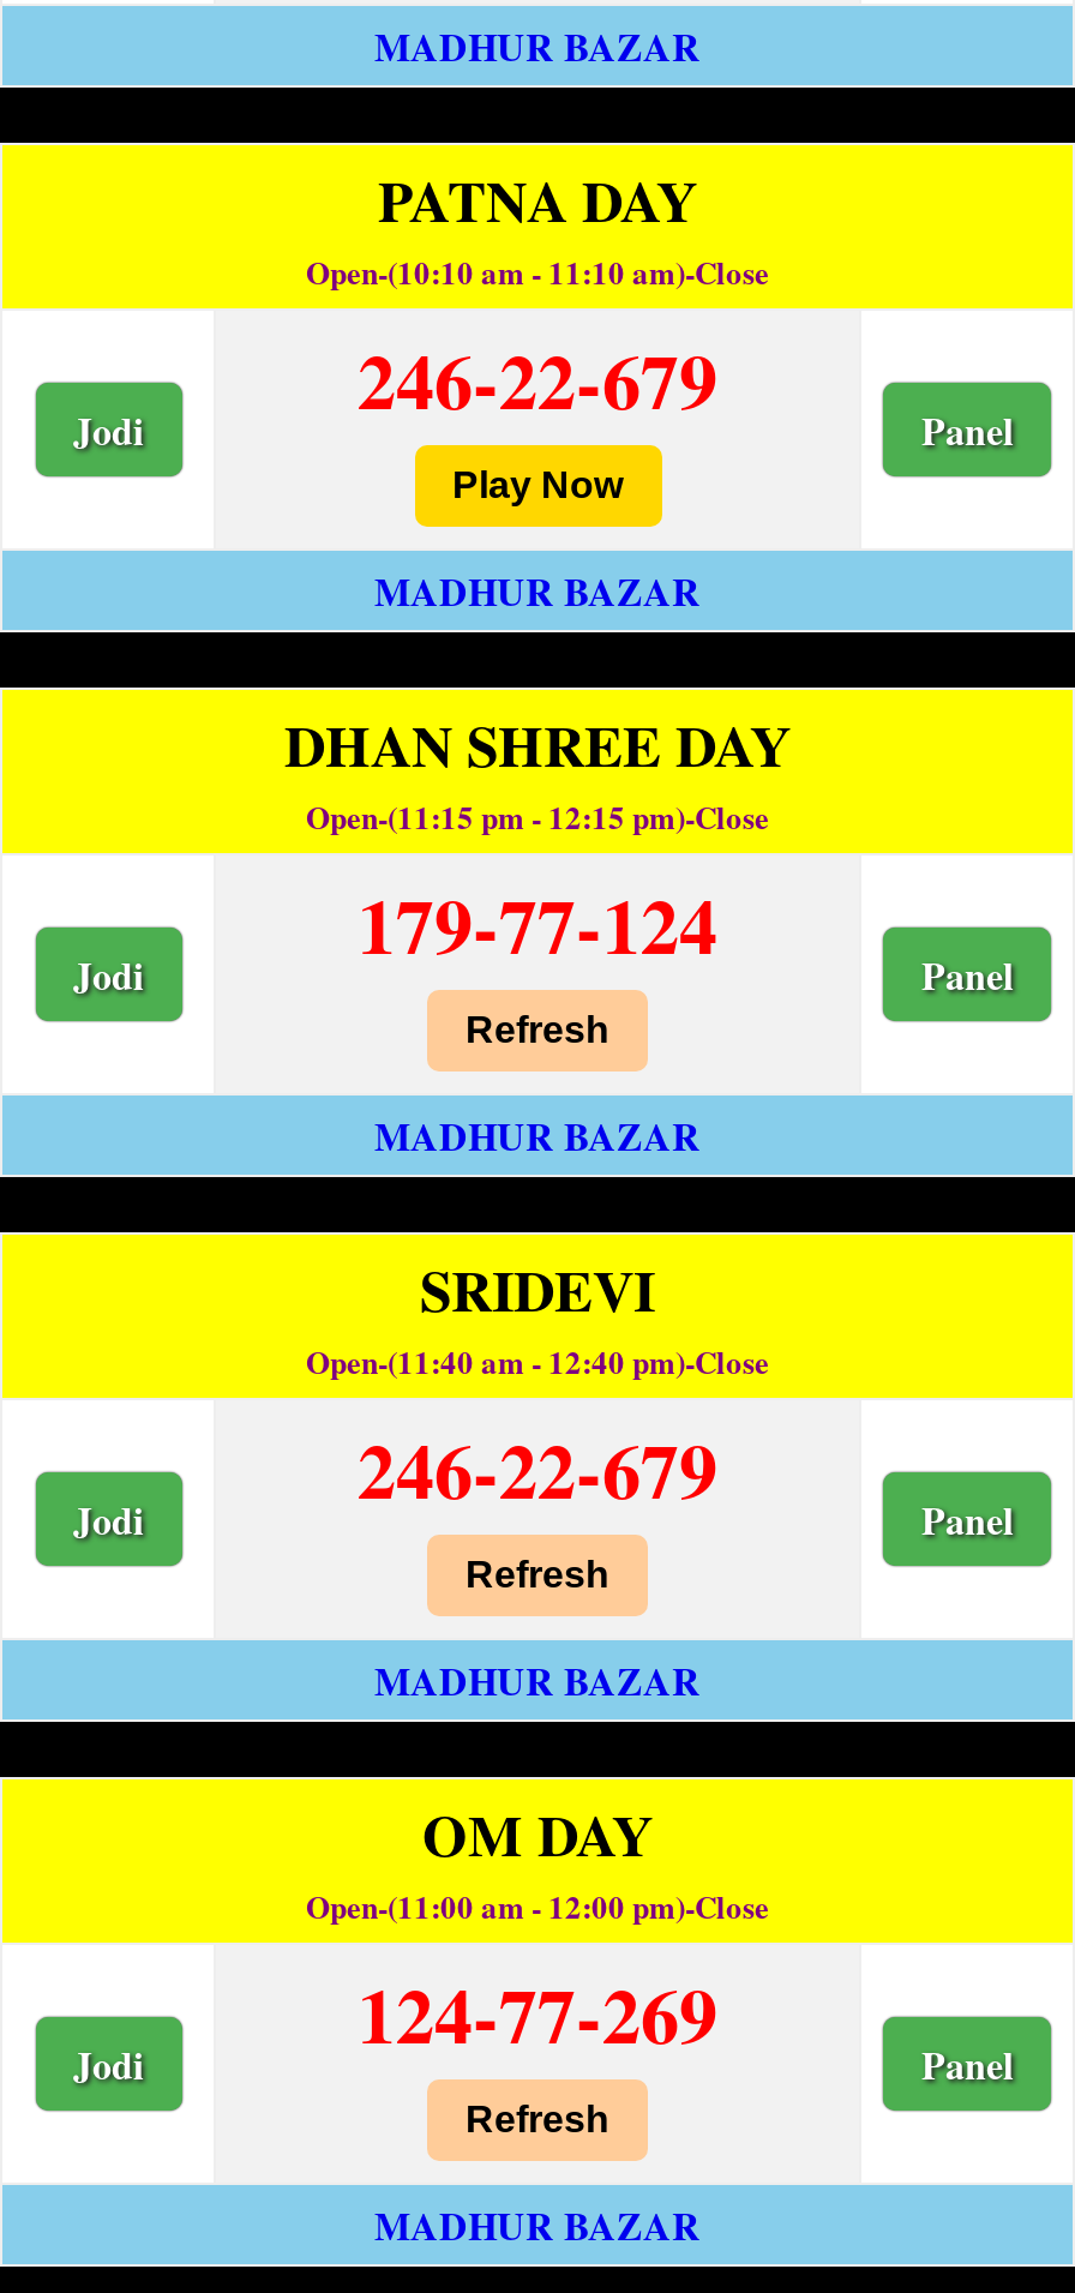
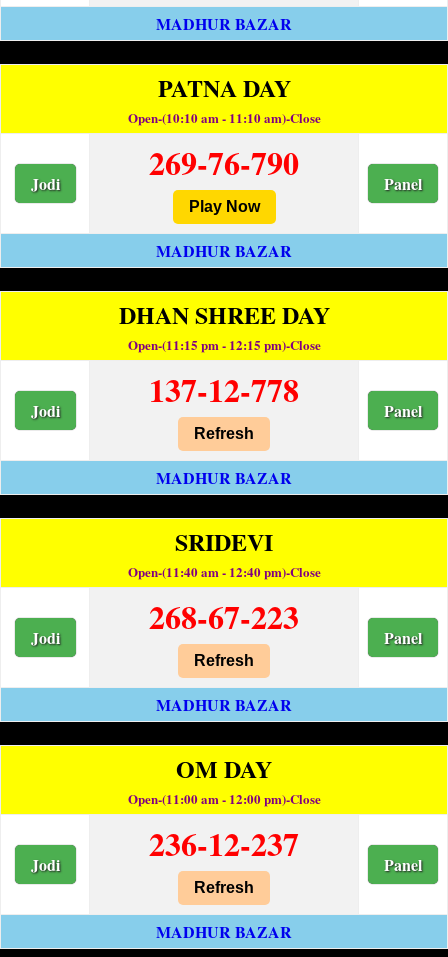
[358,322,717,435] 246-22-679 -> [149,139,299,186] 269-76-790
[358,867,717,980] 179-77-124 -> [149,366,299,413] 137-12-778
[358,1412,717,1525] 246-22-679 -> [149,593,299,640] 268-67-223
[358,1957,717,2069] 124-77-269 -> [149,820,299,867] 236-12-237

